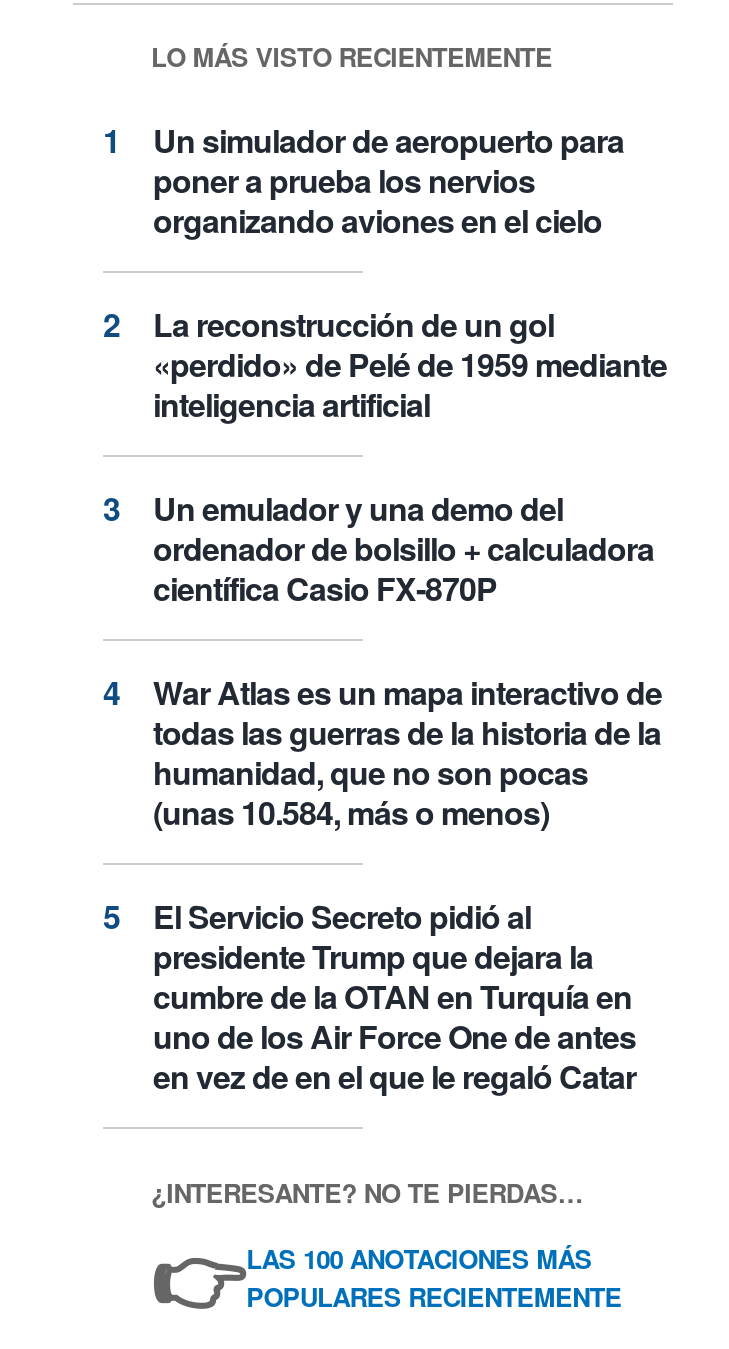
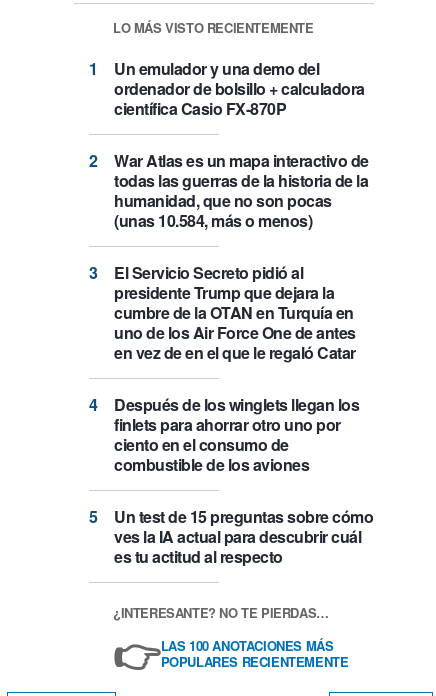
[153,117,667,427] Un simulador de aeropuerto para | poner a prueba los nervios | organizando aviones en el cielo | La reconstrucción de un gol | «perdido» de Pelé de 1959 mediante | inteligencia artificial -> none
moved [153,485,662,1099] -> [114,57,368,364]: Un emulador y una demo del | ordenador de bolsillo + calculadora | científica Casio FX-870P | ... | uno de los Air Force One de antes | en vez de en el que le regaló Catar
none -> [114,393,373,568] Después de los winglets llegan los | finlets para ahorrar otro uno por | ciento en el consumo de | combustible de los aviones | Un test de 15 preguntas sobre cómo | ves la IA actual para descubrir cuál | es tu actitud al respecto

